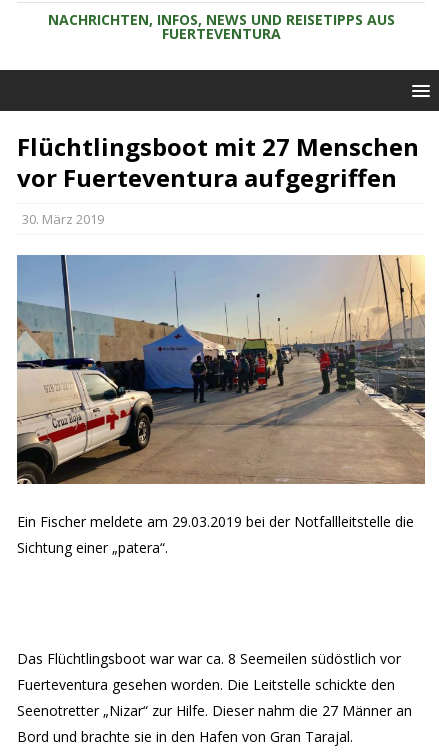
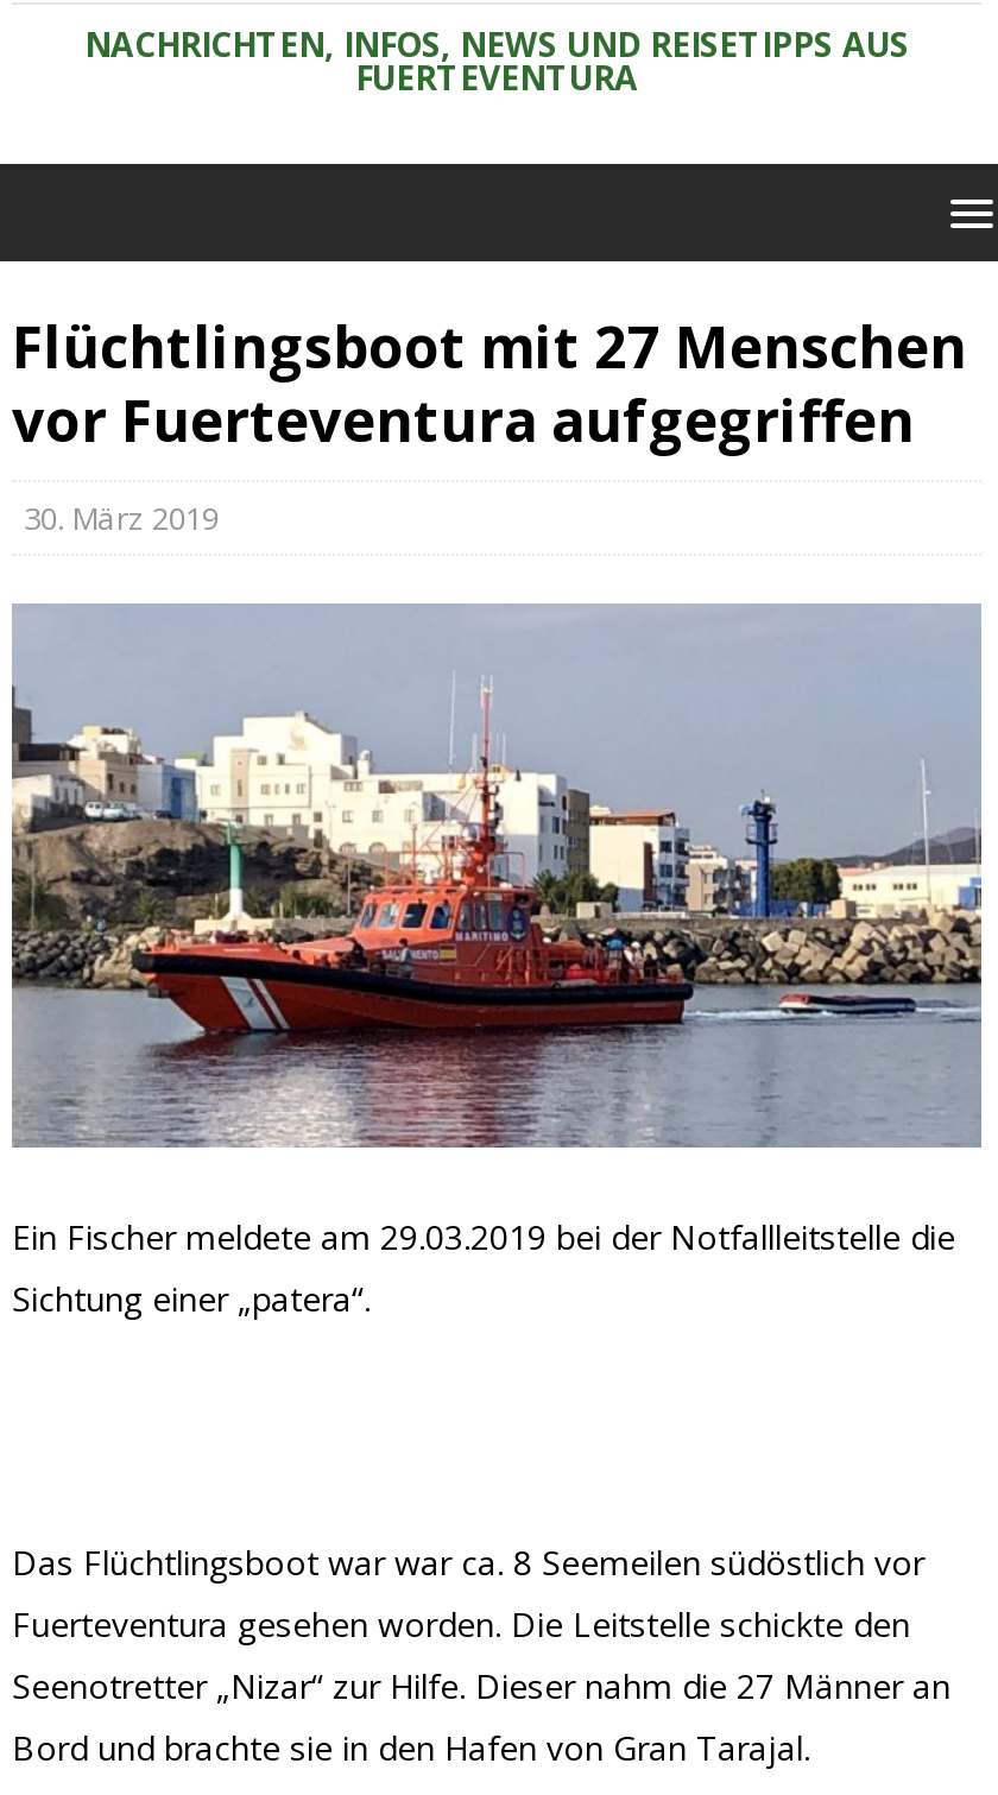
[17,255,426,485] [image] -> [12,603,984,1148] [image]

